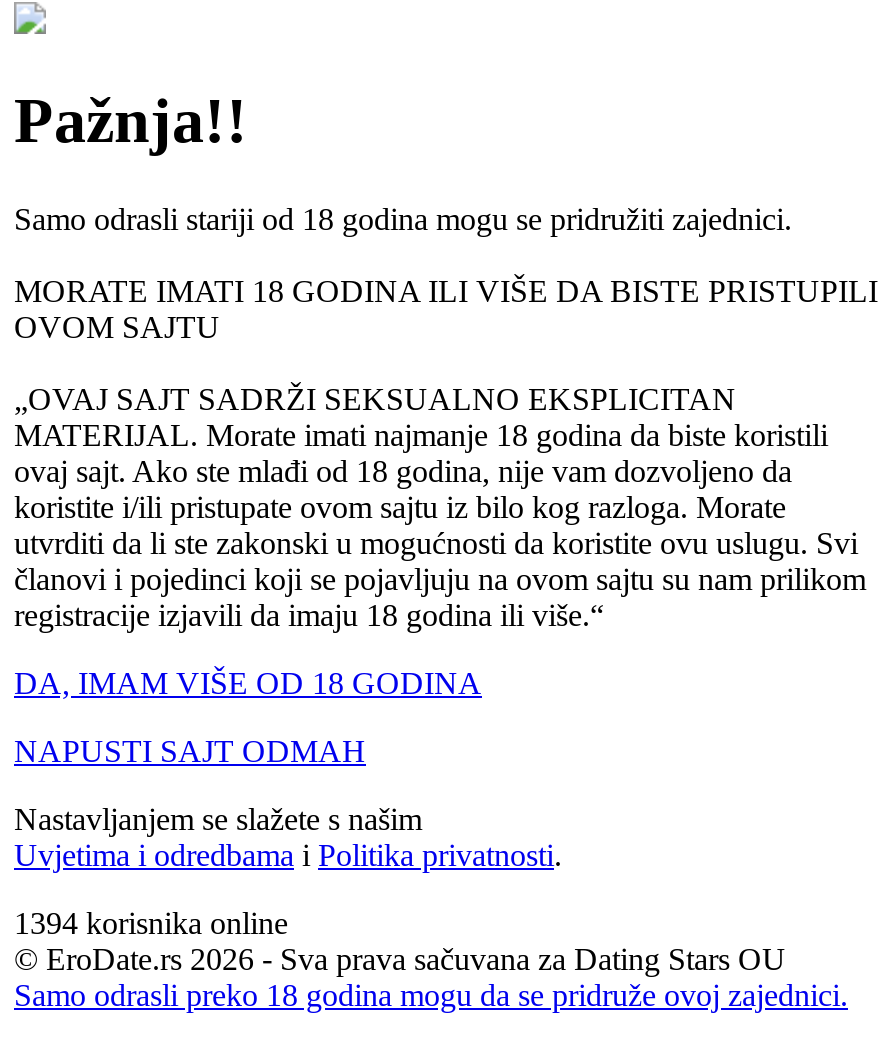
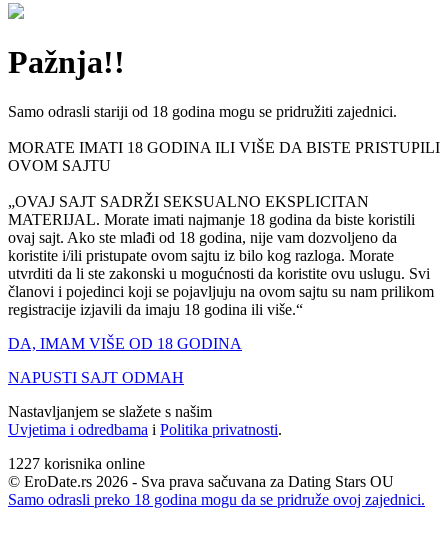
[14,906,288,940] 1394 korisnika online -> [8,455,145,472] 1227 korisnika online

